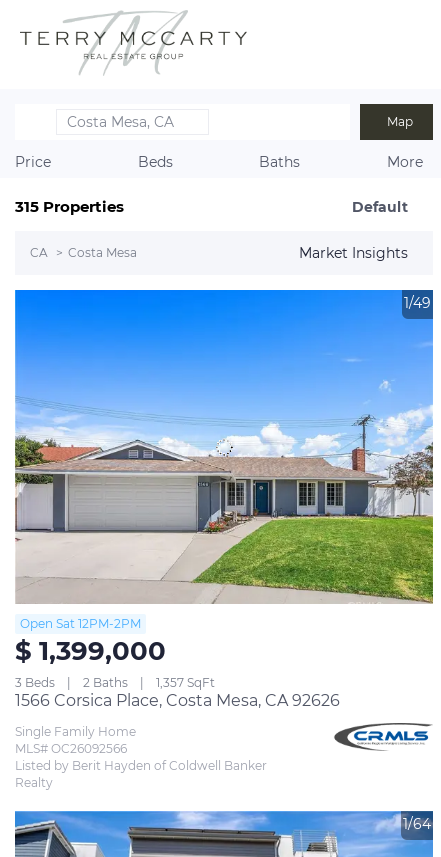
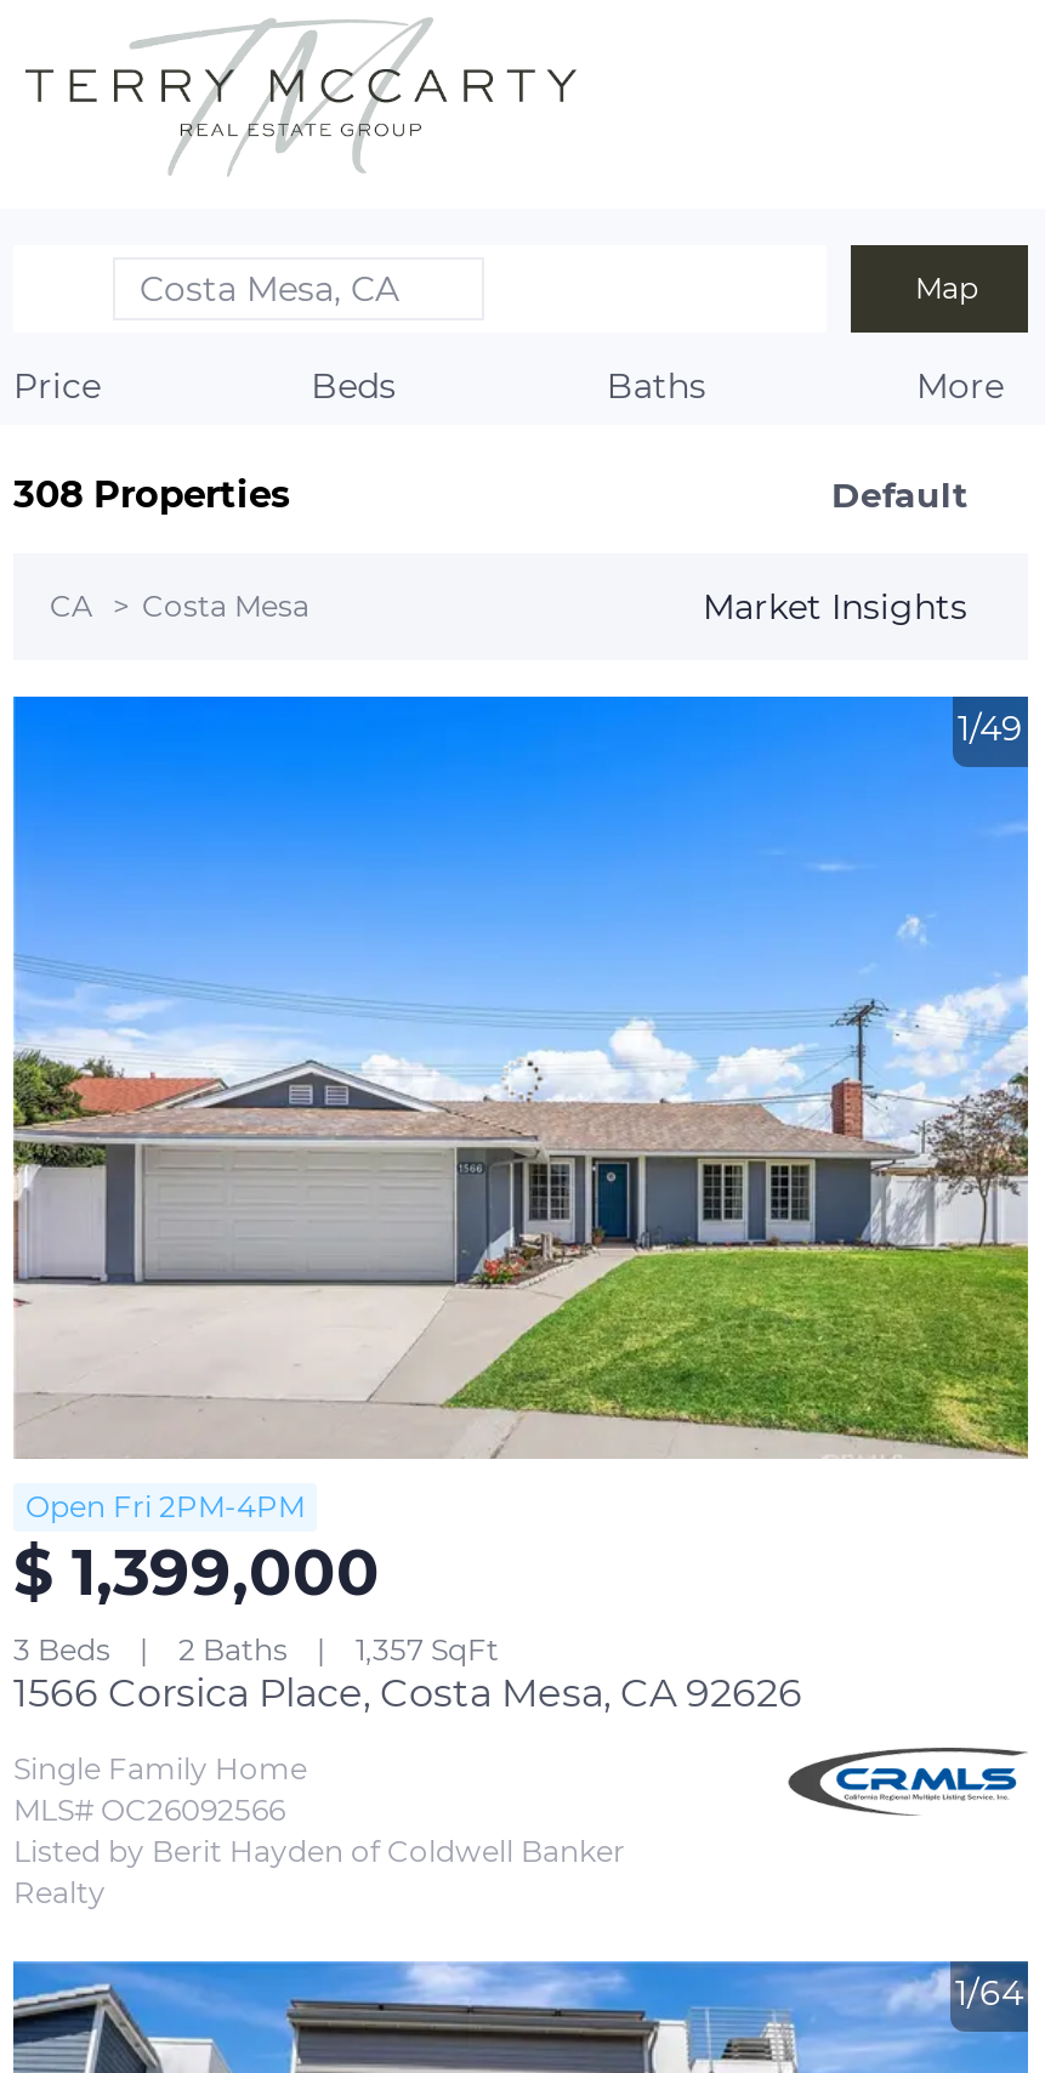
[15,197,124,216] 315 Properties -> [13,472,290,518] 308 Properties
[20,616,141,631] Open Sat 12PM-2PM -> [25,1488,305,1524] Open Fri 2PM-4PM

